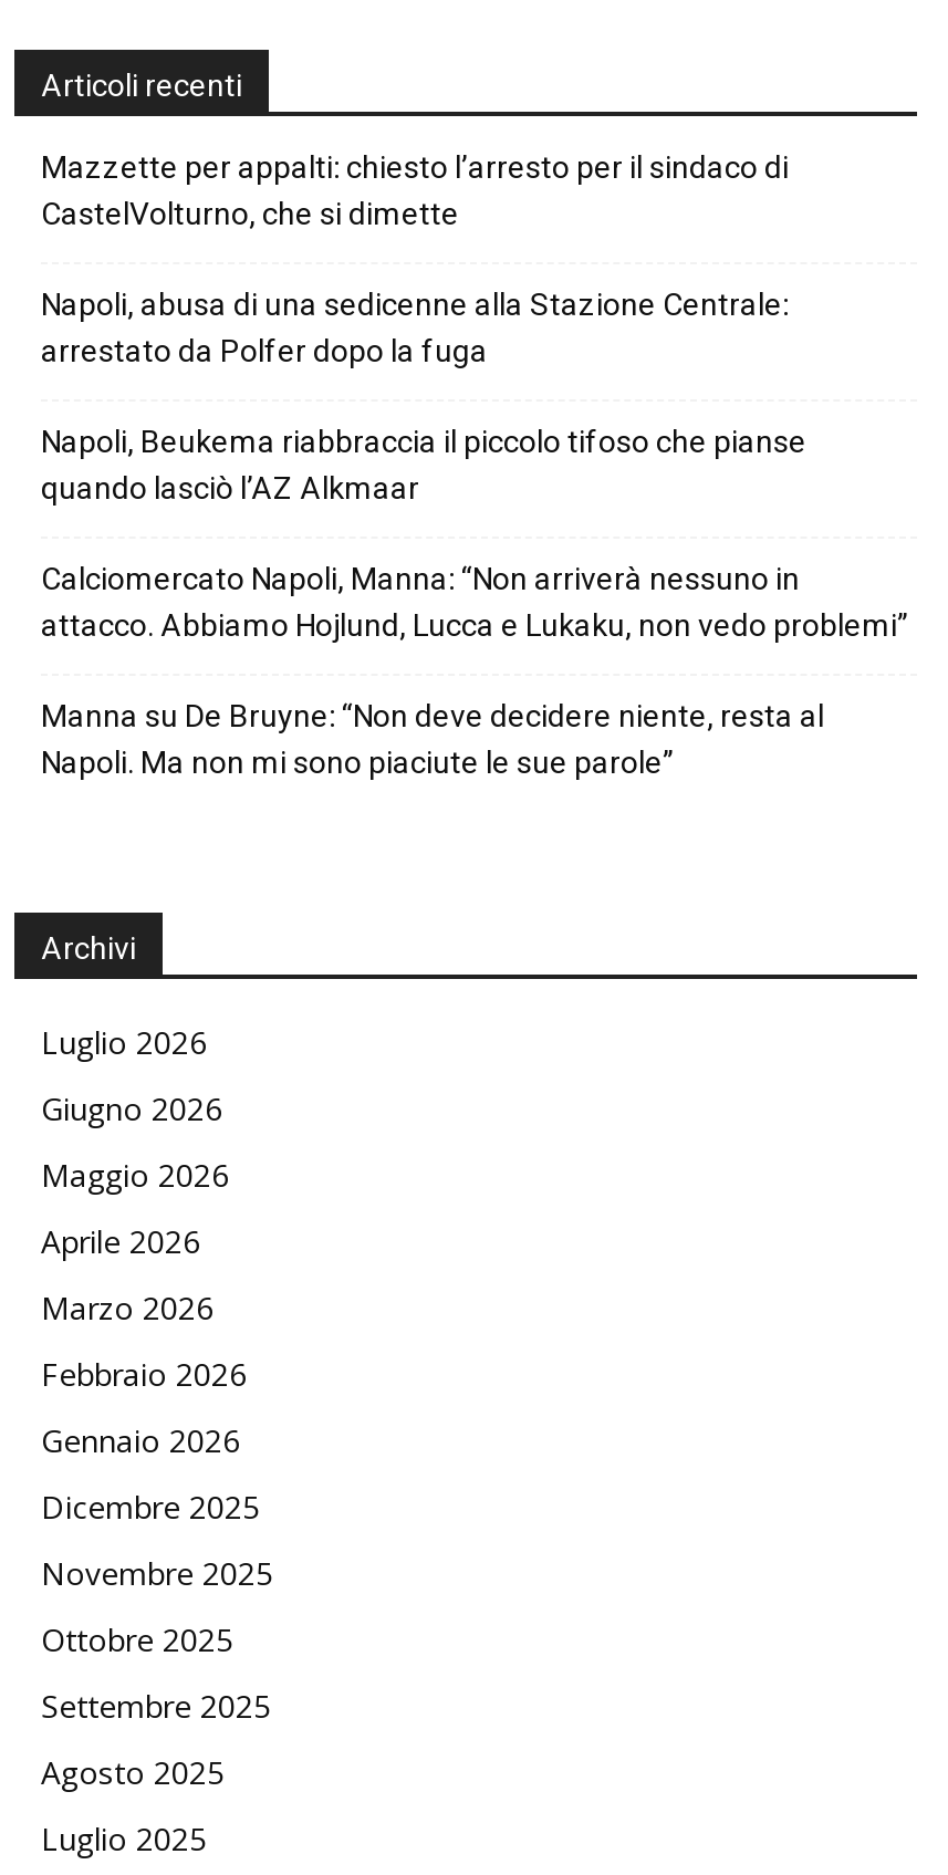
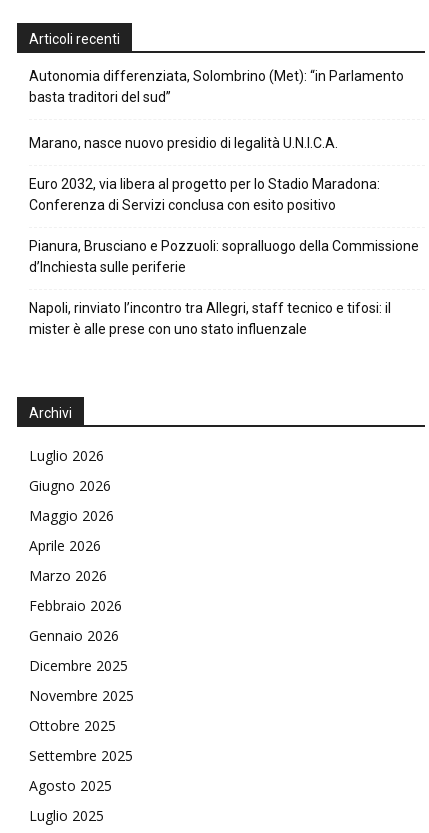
[41,149,789,231] Mazzette per appalti: chiesto l’arresto per il sindaco di | CastelVolturno, che si dimette -> [29,67,404,104] Autonomia differenziata, Solombrino (Met): “in Parlamento | basta traditori del sud”
[41,287,789,368] Napoli, abusa di una sedicenne alla Stazione Centrale: | arrestato da Polfer dopo la fuga -> [29,134,338,150] Marano, nasce nuovo presidio di legalità U.N.I.C.A.
[41,424,806,506] Napoli, Beukema riabbraccia il piccolo tifoso che pianse | quando lasciò l’AZ Alkmaar -> [29,175,380,212] Euro 2032, via libera al progetto per lo Stadio Maradona: | Conferenza di Servizi conclusa con esito positivo
[41,561,908,643] Calciomercato Napoli, Manna: “Non arriverà nessuno in | attacco. Abbiamo Hojlund, Lucca e Lukaku, non vedo problemi” -> [29,237,419,274] Pianura, Brusciano e Pozzuoli: sopralluogo della Commissione | d’Inchiesta sulle periferie
[41,698,824,780] Manna su De Bruyne: “Non deve decidere niente, resta al | Napoli. Ma non mi sono piaciute le sue parole” -> [29,299,391,336] Napoli, rinviato l’incontro tra Allegri, staff tecnico e tifosi: il | mister è alle prese con uno stato influenzale

